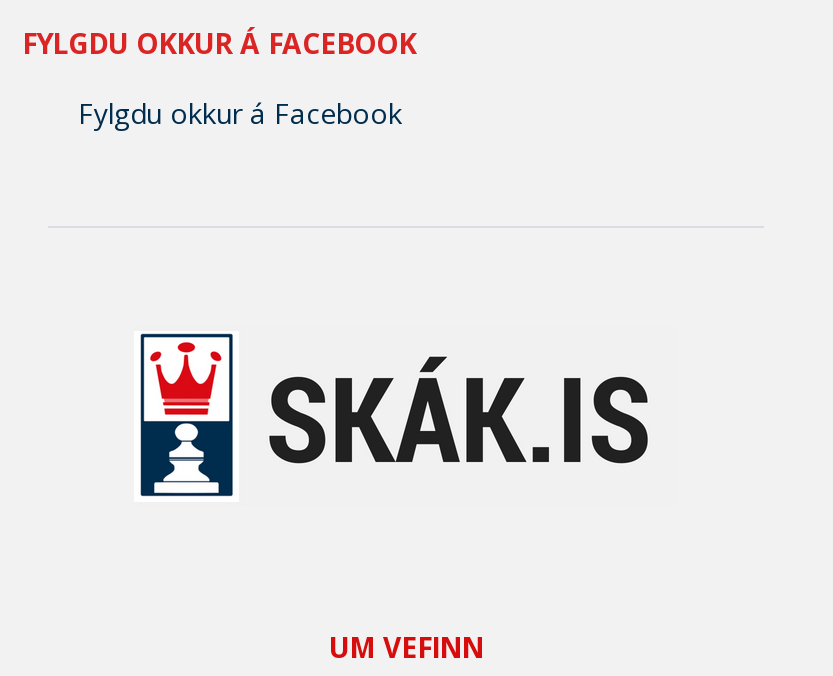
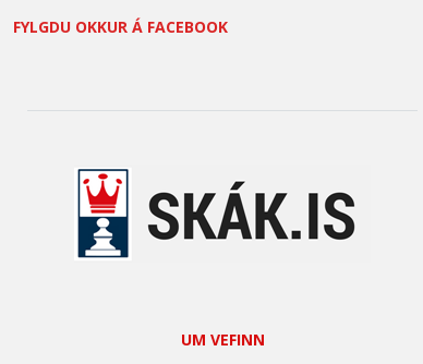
[78,94,402,132] Fylgdu okkur á Facebook -> none

